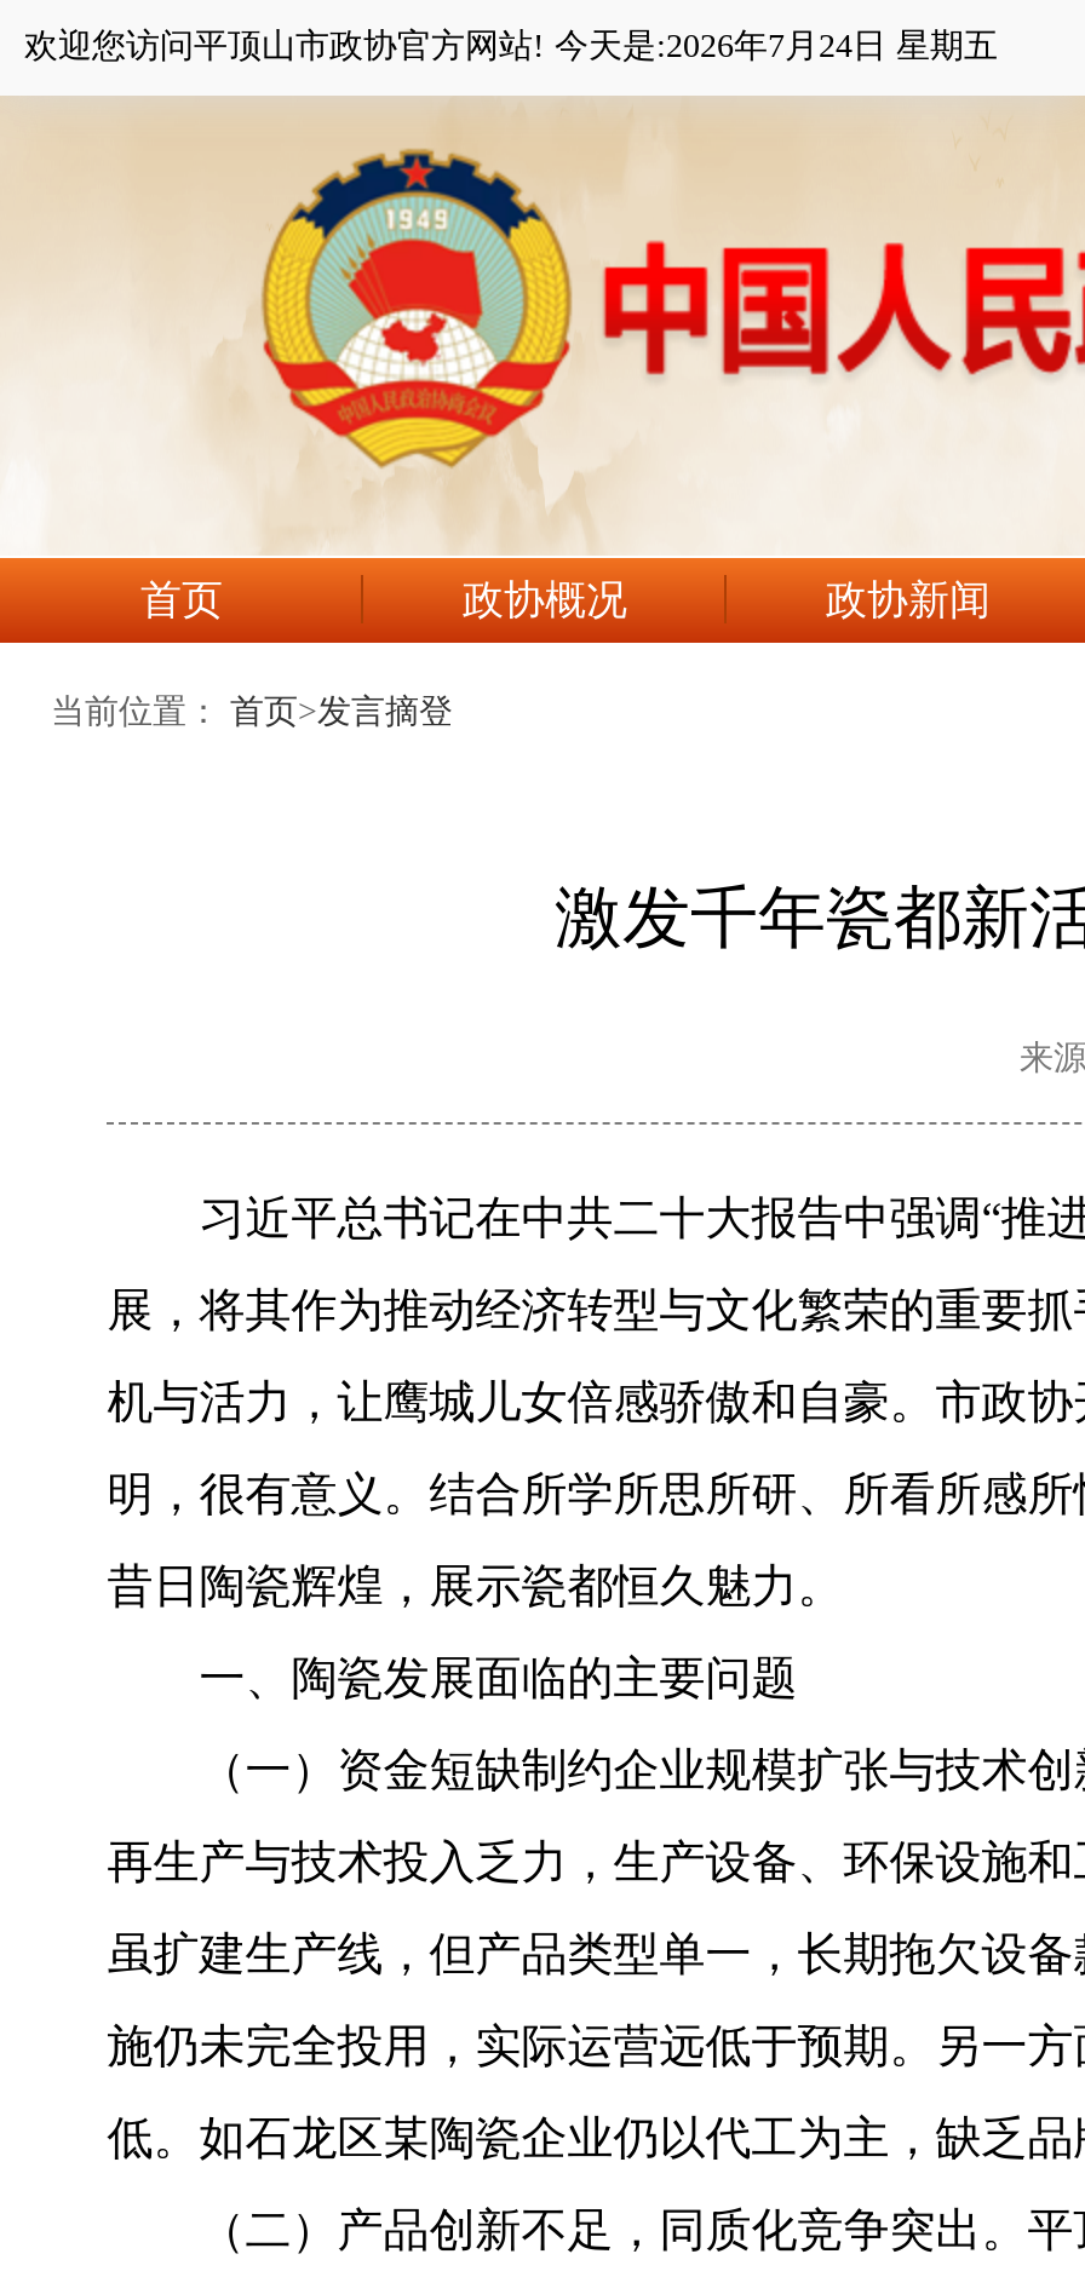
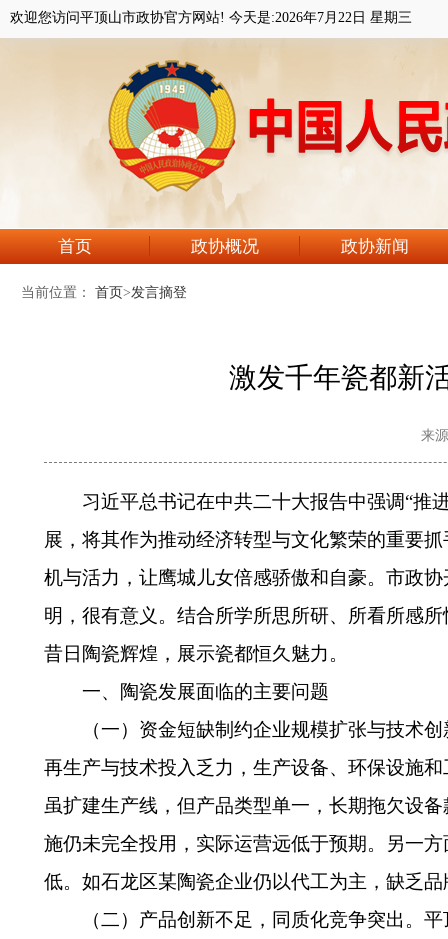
[24,28,998,64] 欢迎您访问平顶山市政协官方网站! 今天是:2026年7月24日 星期五 -> [10,10,412,25] 欢迎您访问平顶山市政协官方网站! 今天是:2026年7月22日 星期三

